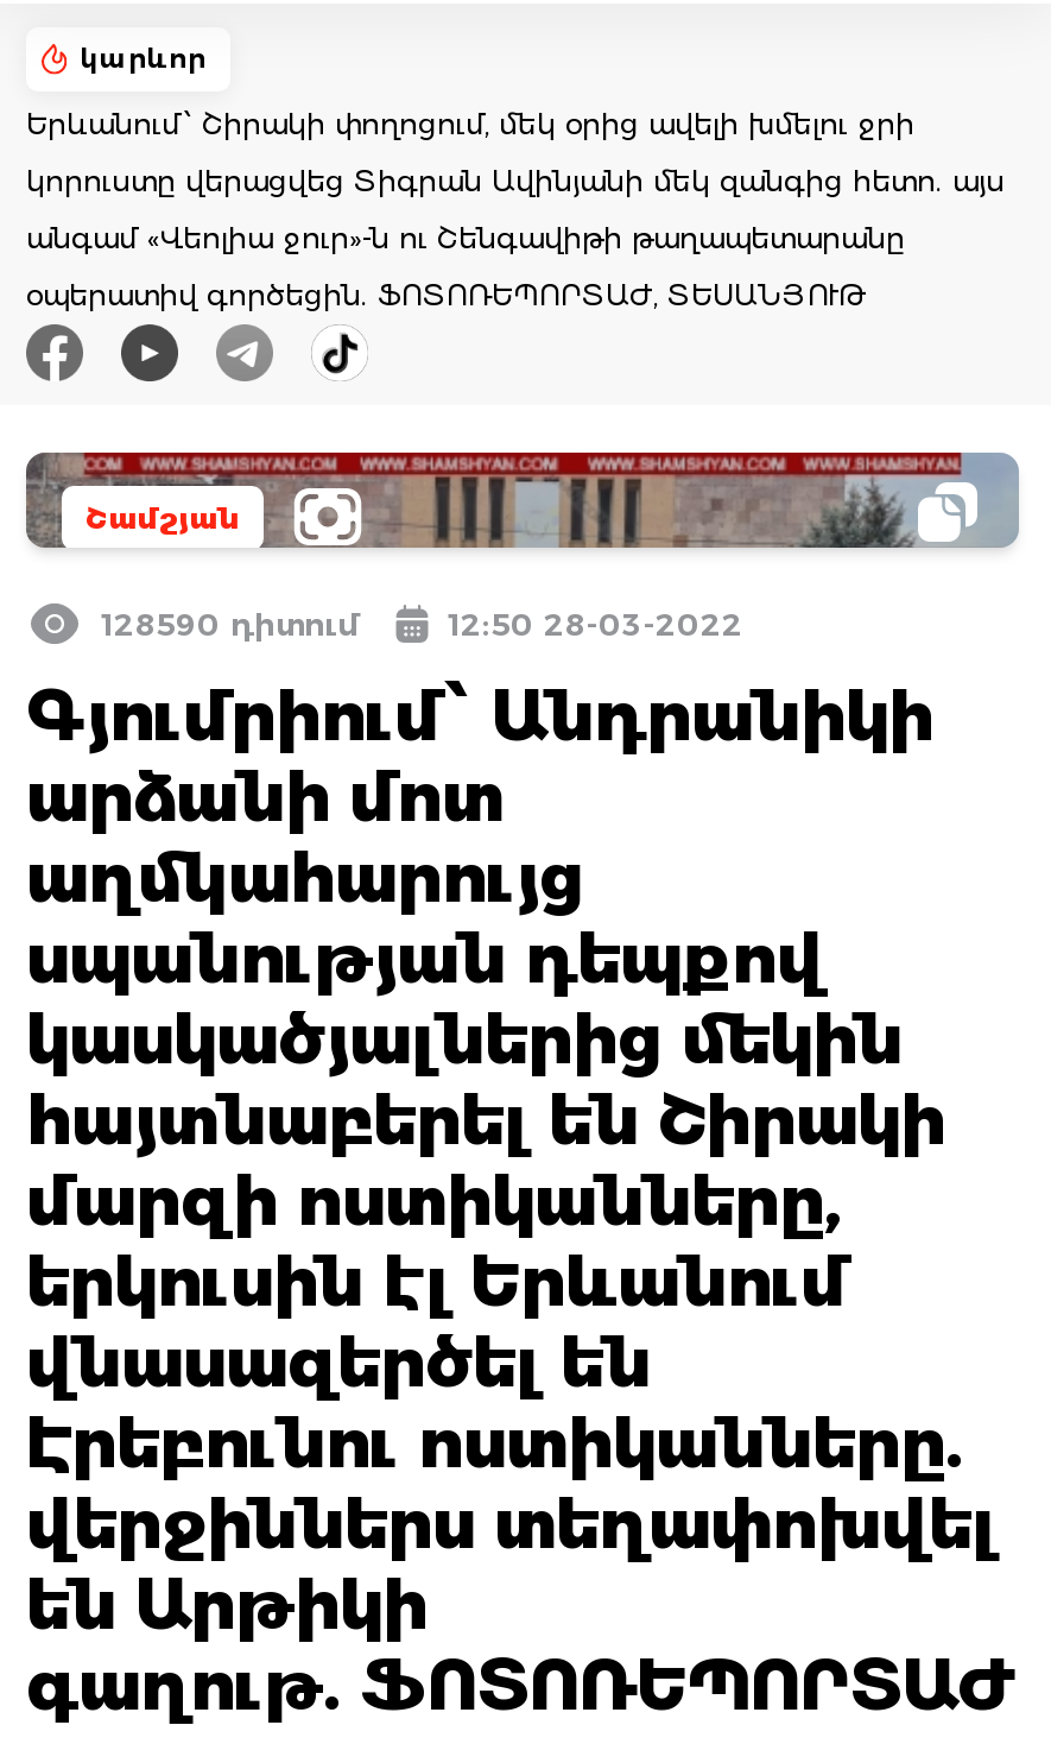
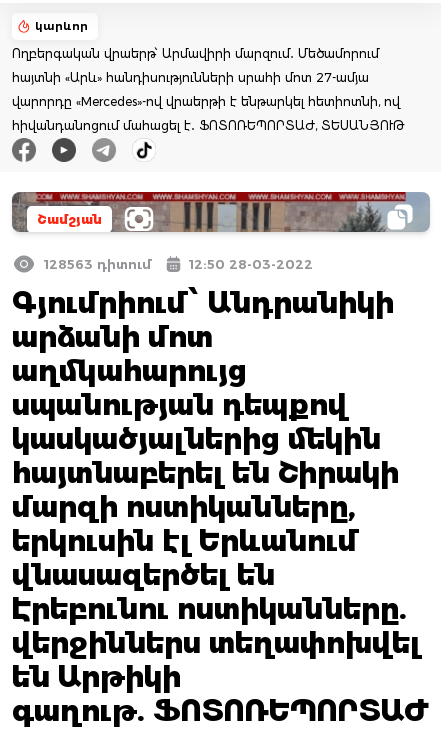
[26,106,914,141] Երևանում՝ Շիրակի փողոցում, մեկ օրից ավելի խմելու ջրի -> [12,46,379,61] Ողբերգական վրաերթ՝ Արմավիրի մարզում․ Մեծամորում
[26,163,1005,198] կորուստը վերացվեց Տիգրան Ավինյանի մեկ զանգից հետո. այս -> [12,70,369,85] հայտնի «Արև» հանդիսությունների սրահի մոտ 27-ամյա
[26,220,905,255] անգամ «Վեոլիա ջուր»-ն ու Շենգավիթի թաղապետարանը -> [12,94,400,109] վարորդը «Mercedes»-ով վրաերթի է ենթարկել հետիոտնի, ով
[26,277,865,312] օպերատիվ գործեցին. ՖՈՏՈՌԵՊՈՐՏԱԺ, ՏԵՍԱՆՅՈՒԹ -> [12,118,404,133] հիվանդանոցում մահացել է․ ՖՈՏՈՌԵՊՈՐՏԱԺ, ՏԵՍԱՆՅՈՒԹ
[102,604,359,642] 128590 դիտում -> [44,256,151,272] 128563 դիտում

